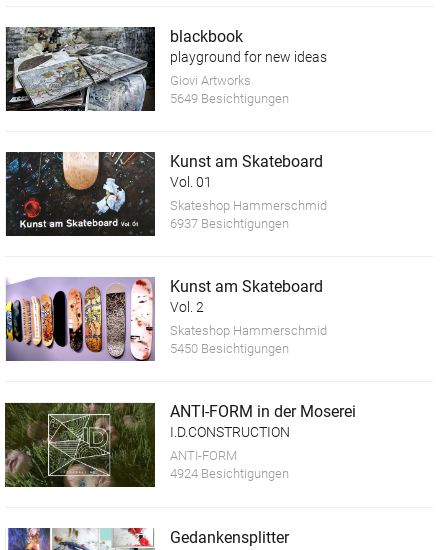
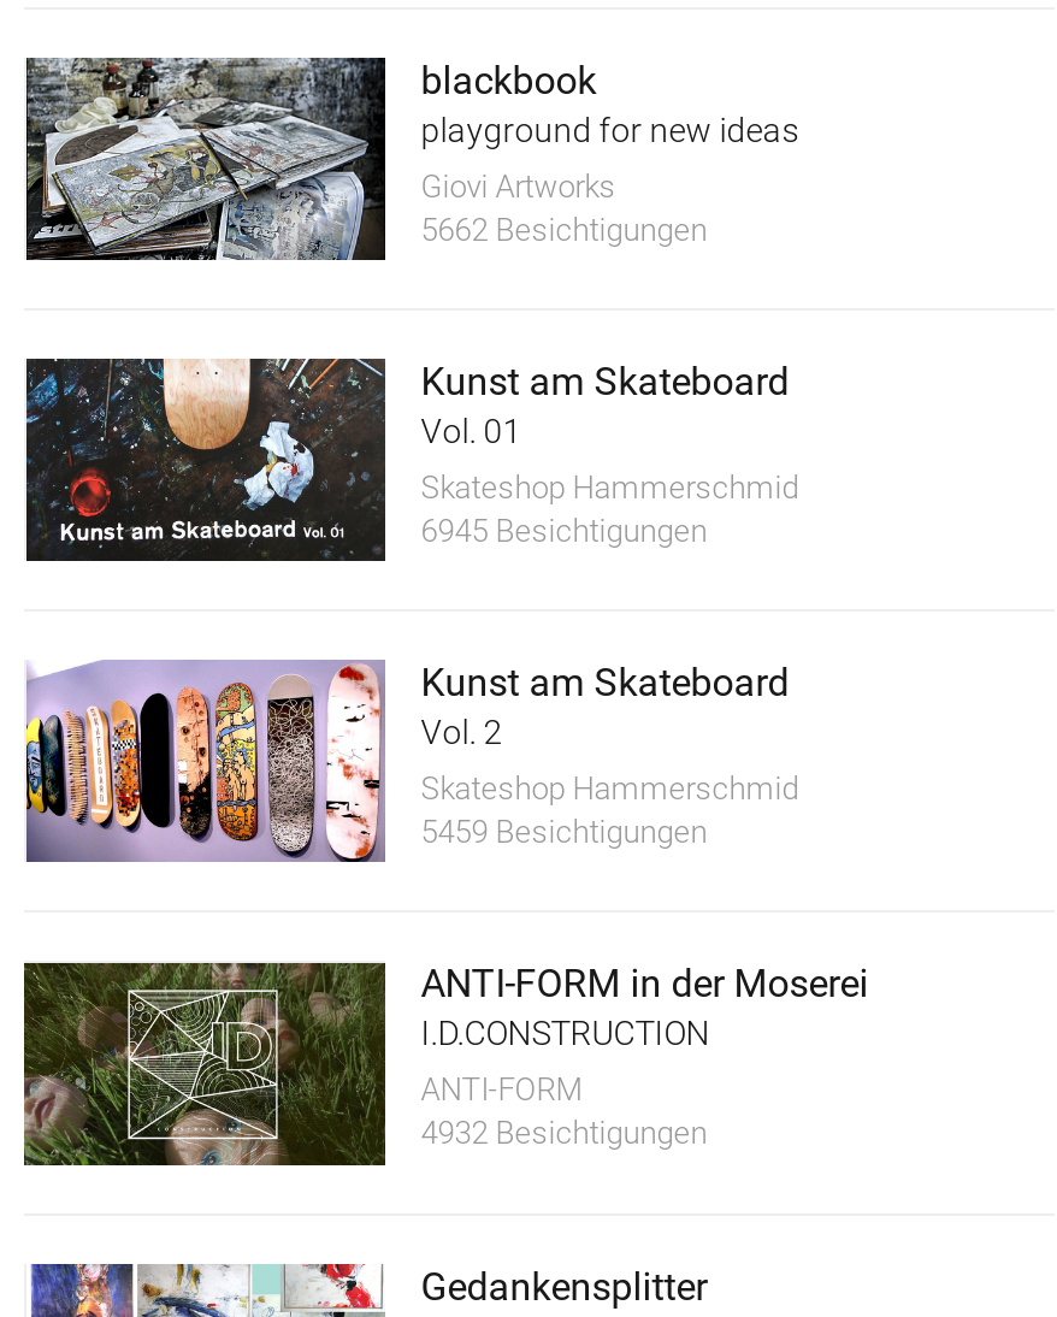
[170,90,289,105] 5649 Besichtigungen -> [421,211,707,247] 5662 Besichtigungen
[170,216,289,231] 6937 Besichtigungen -> [421,512,707,548] 6945 Besichtigungen
[170,341,289,356] 5450 Besichtigungen -> [421,814,707,850] 5459 Besichtigungen
[170,466,289,481] 4924 Besichtigungen -> [421,1115,707,1152] 4932 Besichtigungen

